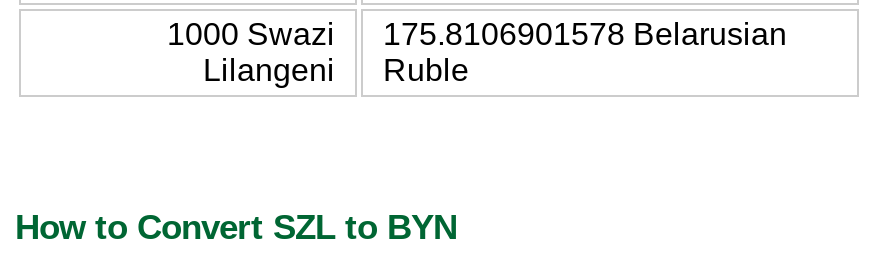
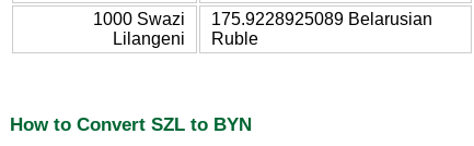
[167,16,787,50] 1000 Swazi 175.8106901578 Belarusian -> [93,9,432,28] 1000 Swazi 175.9228925089 Belarusian

